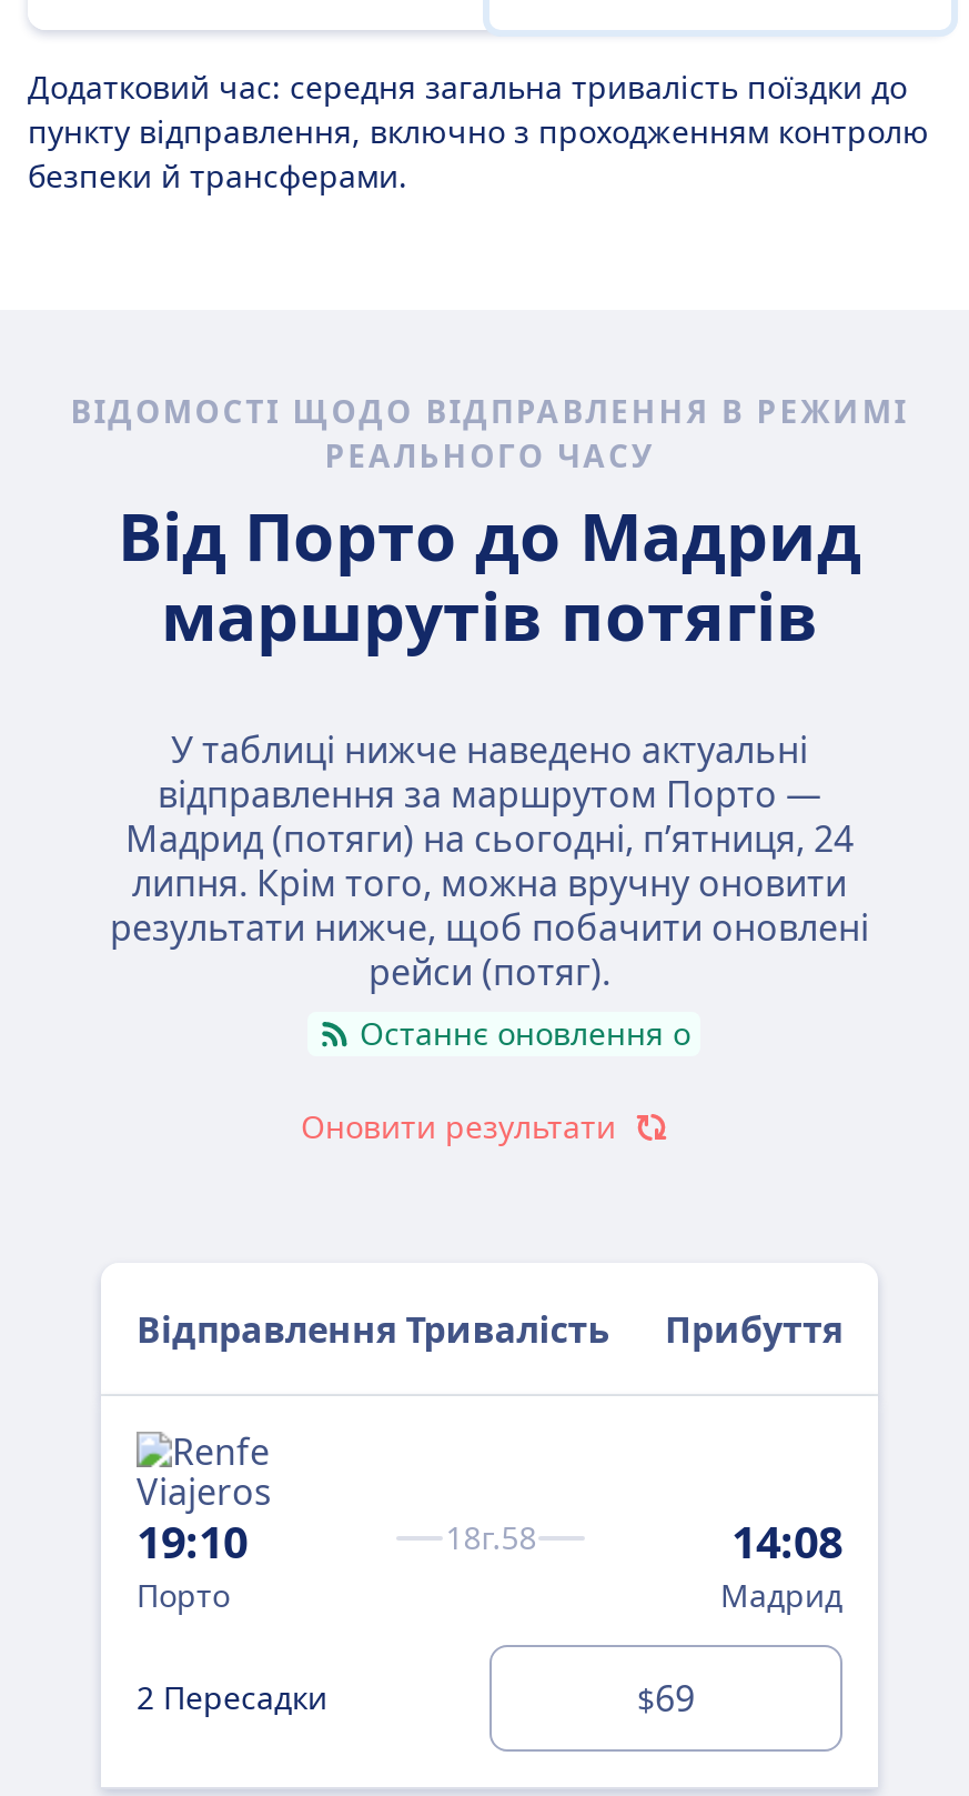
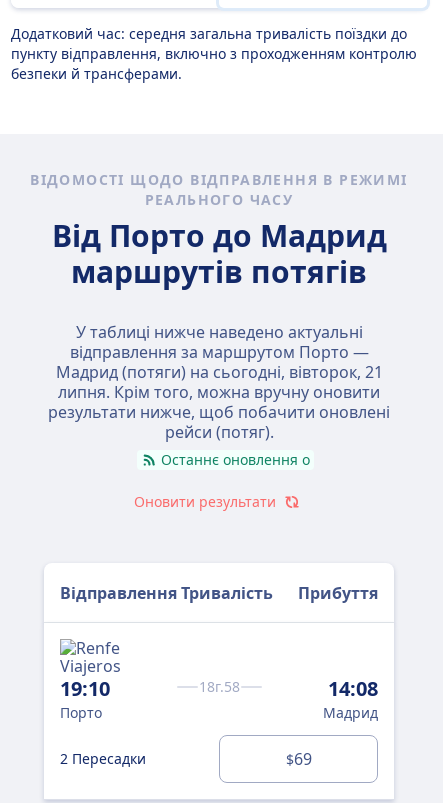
[125,814,854,863] Мадрид (потяги) на сьогодні, пʼятниця, 24 -> [55,361,382,383] Мадрид (потяги) на сьогодні, вівторок, 21

